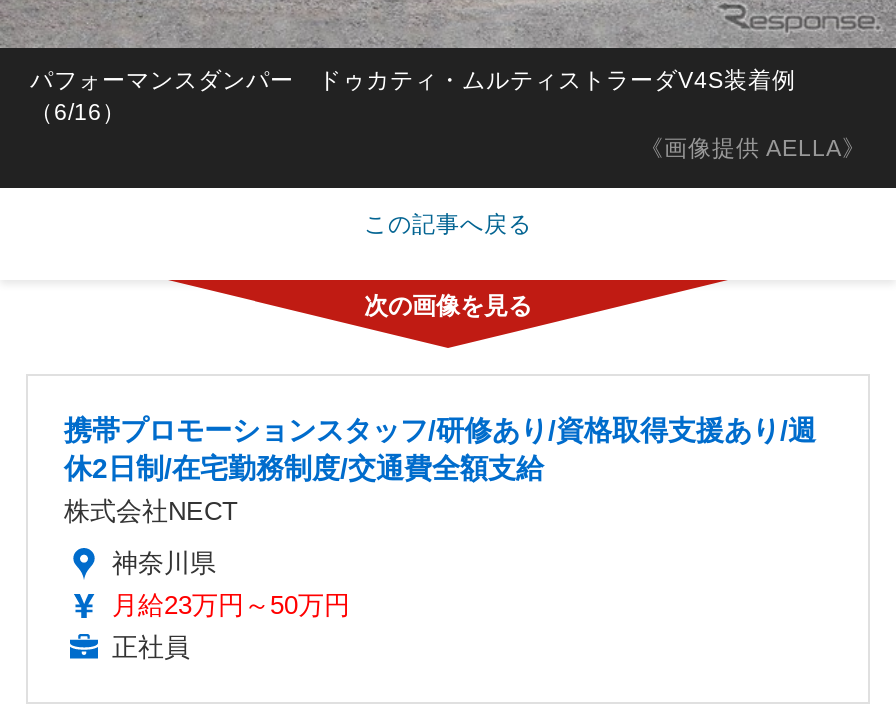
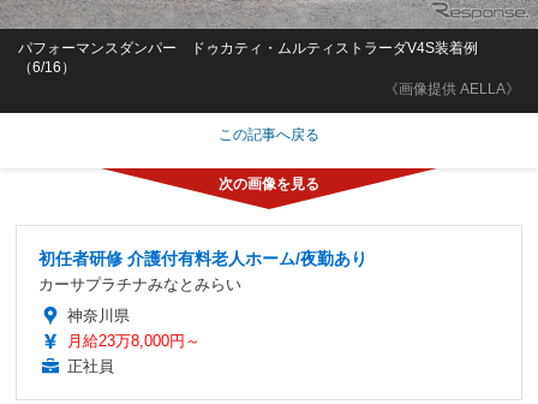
[64,414,816,526] 携帯プロモーションスタッフ/研修あり/資格取得支援あり/週 | 休2日制/在宅勤務制度/交通費全額支給 | 株式会社NECT -> [38,249,367,293] 初任者研修 介護付有料老人ホーム/夜勤あり | カーサプラチナみなとみらい
[112,590,350,620] 月給23万円～50万円 -> [67,332,201,350] 月給23万8,000円～

